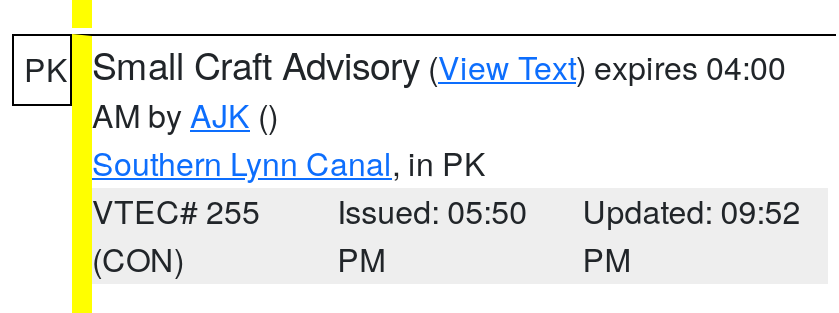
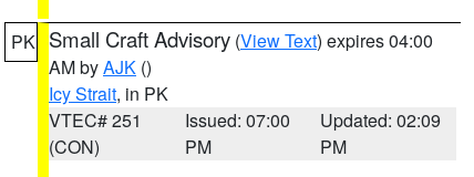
[92,140,486,234] Southern Lynn Canal, in PK | VTEC# 255 -> [49,81,168,133] Icy Strait, in PK | VTEC# 251
[337,188,527,234] Issued: 05:50 -> [185,107,290,133] Issued: 07:00
[582,188,800,234] Updated: 09:52 -> [320,107,441,133] Updated: 02:09

